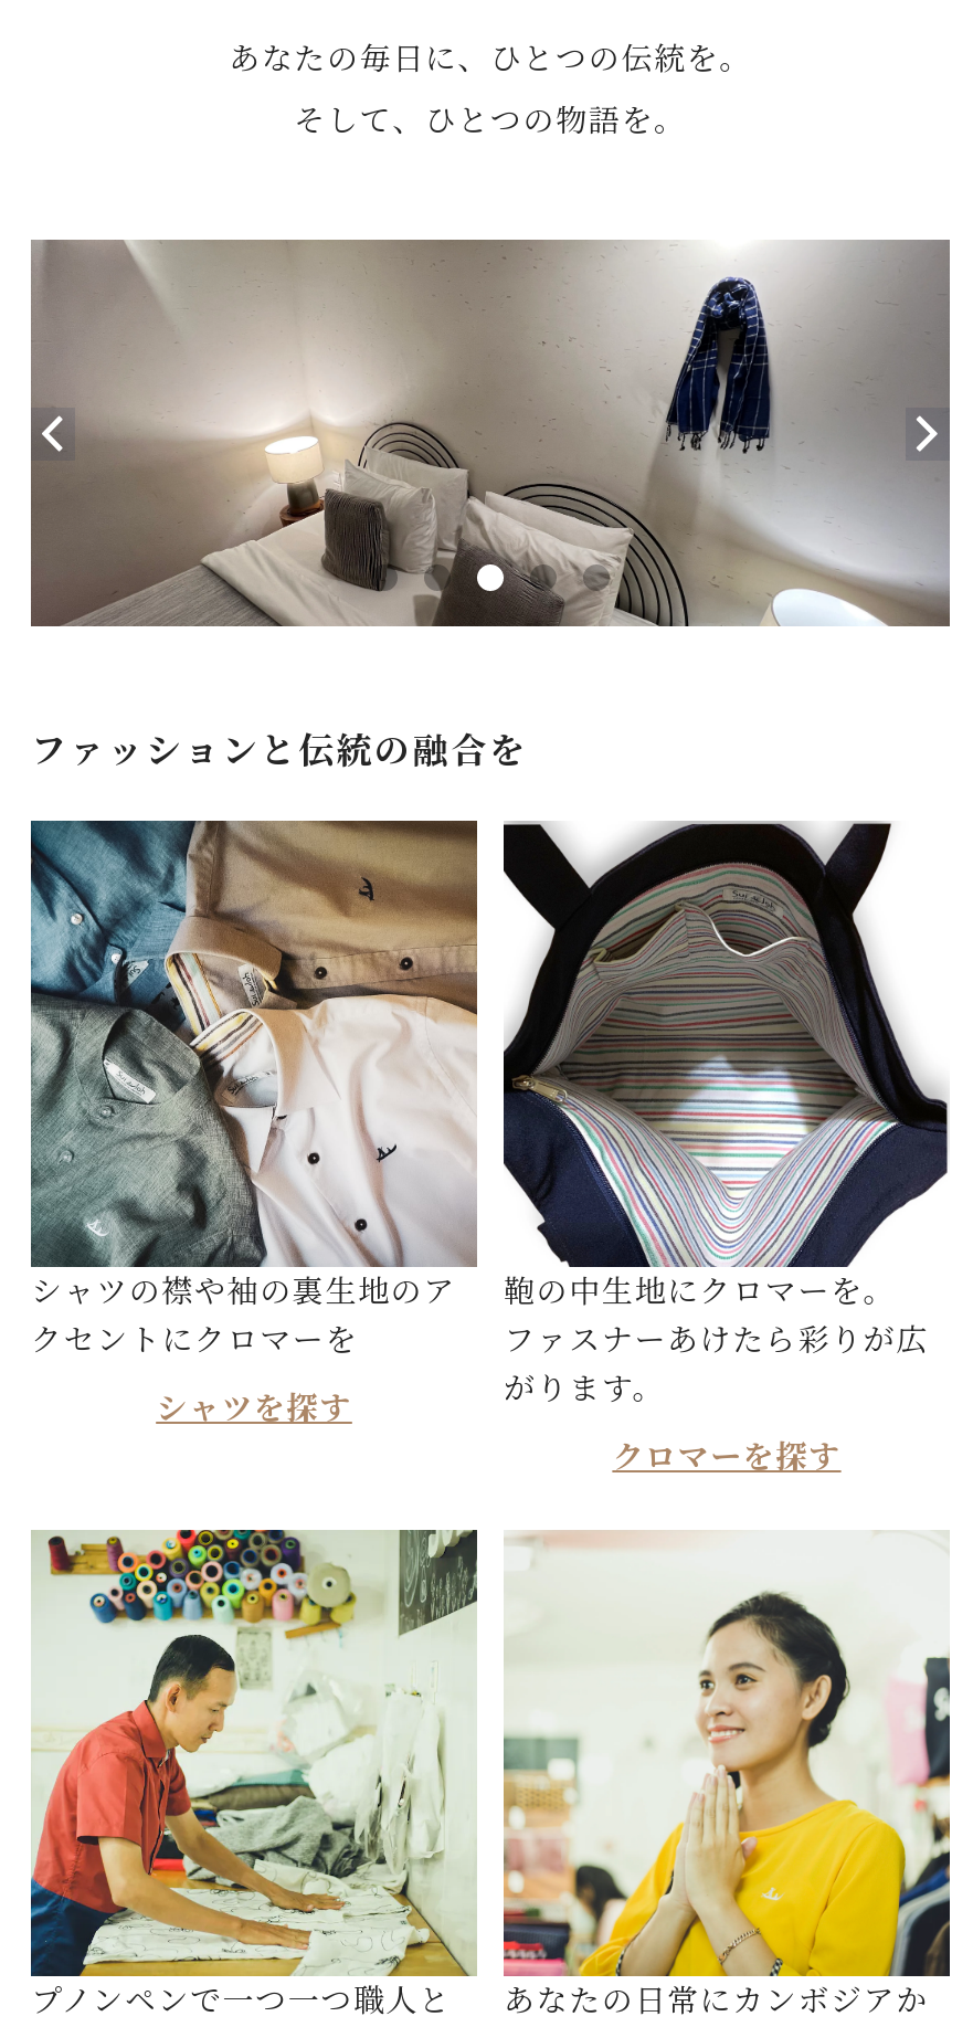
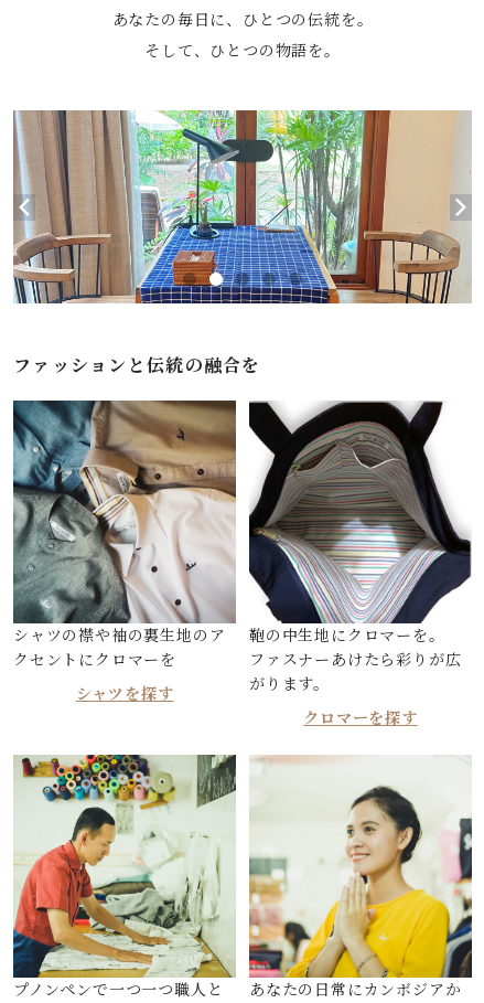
[29,237,950,629] [image] -> [13,109,471,305] [image]

